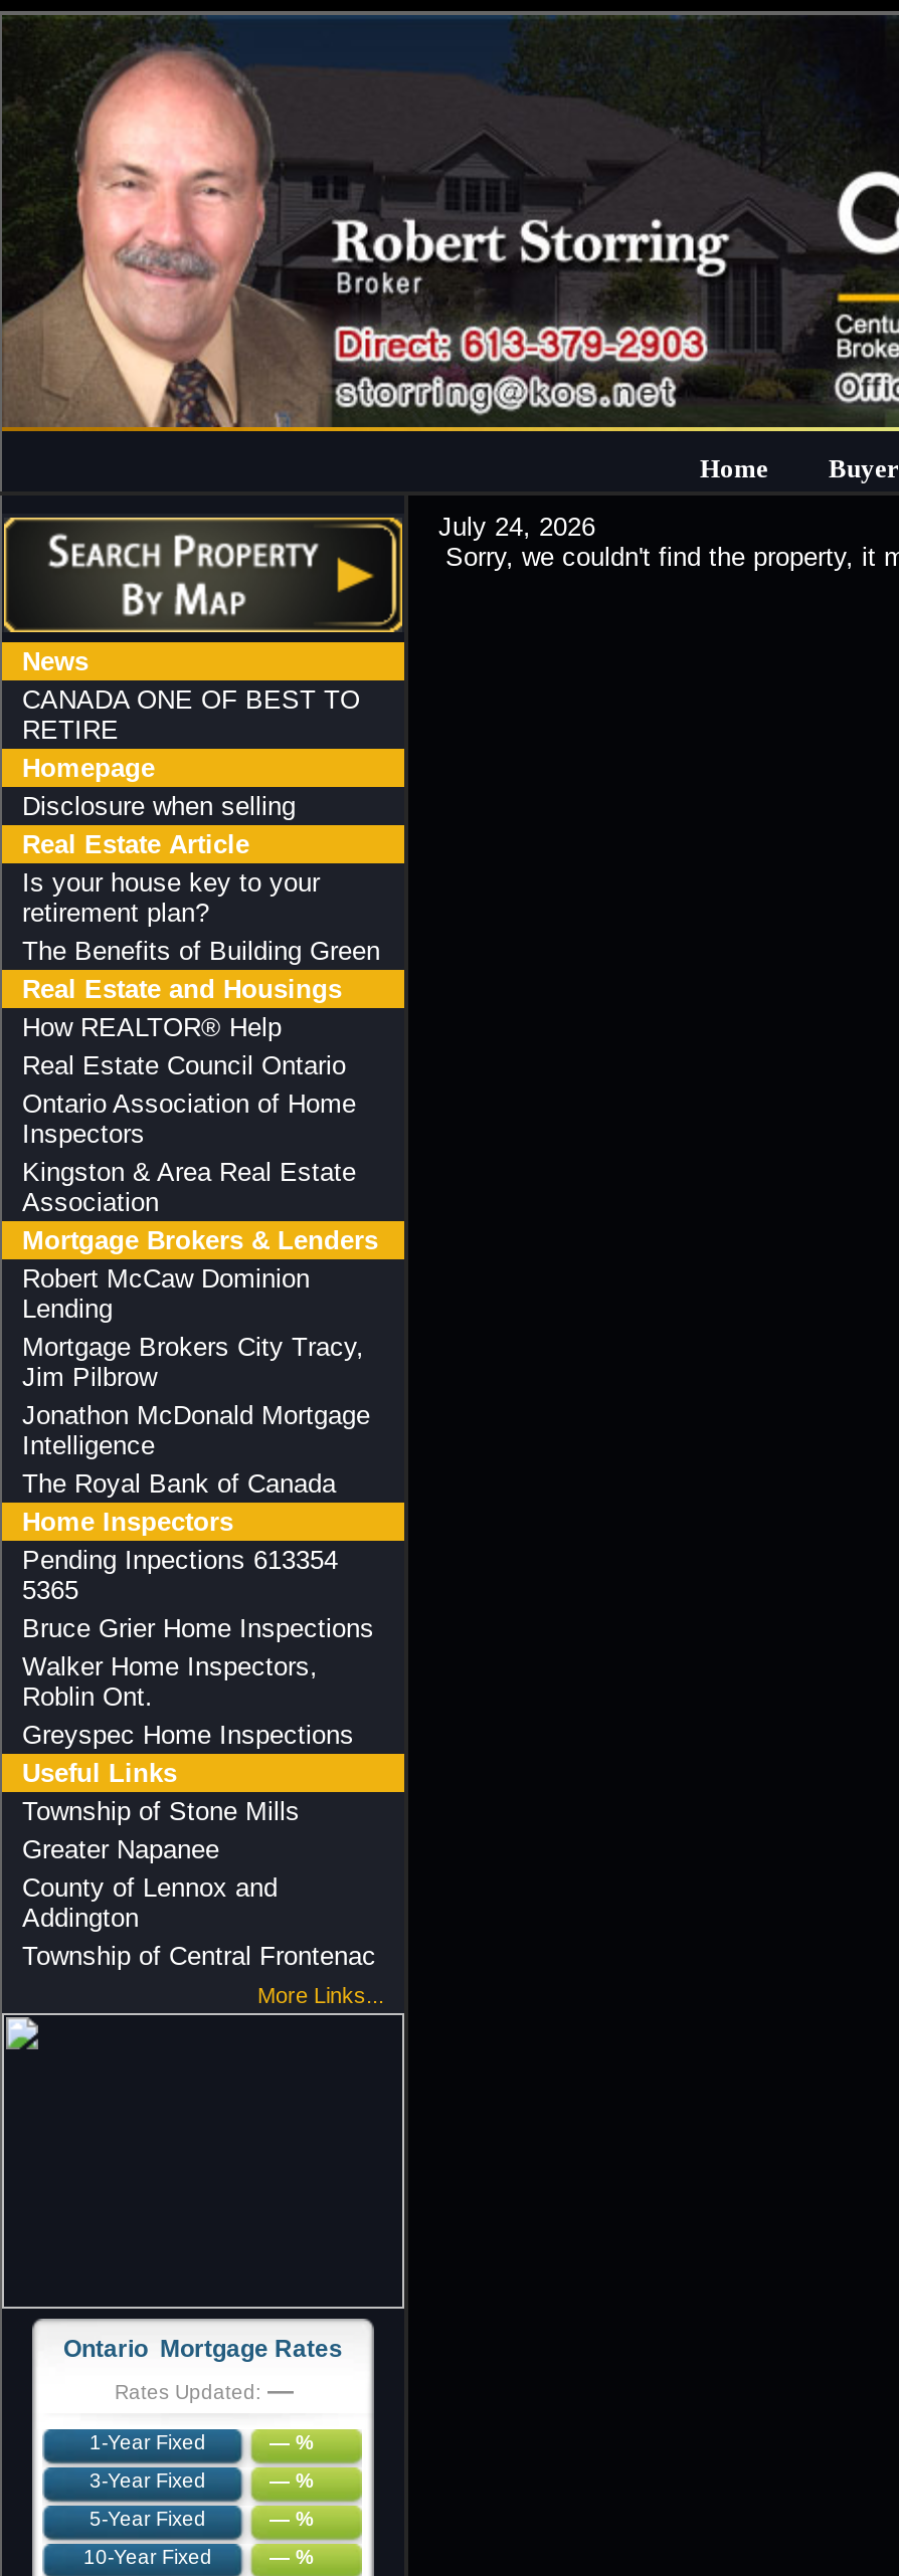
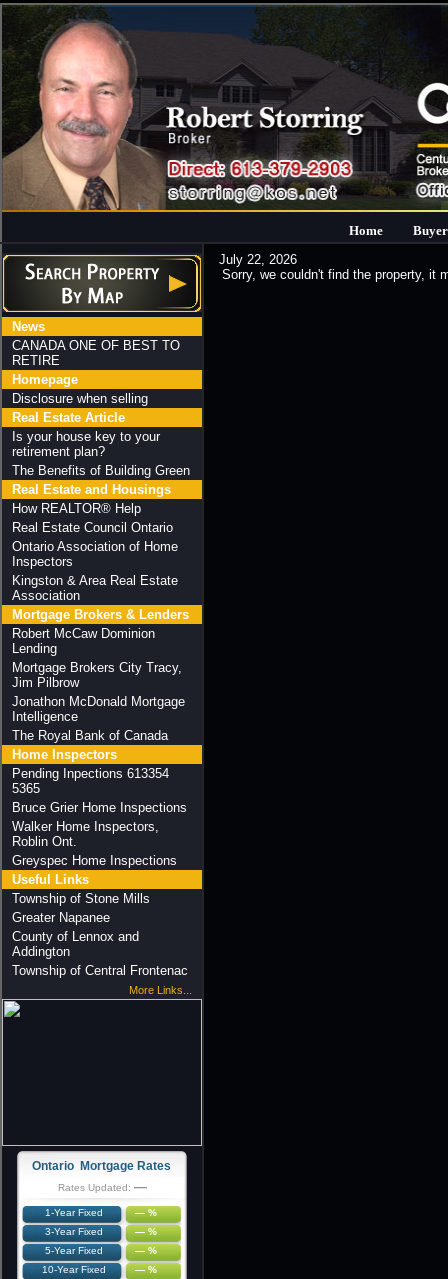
[438,512,595,542] July 24, 2026 -> [219,252,297,267] July 22, 2026

